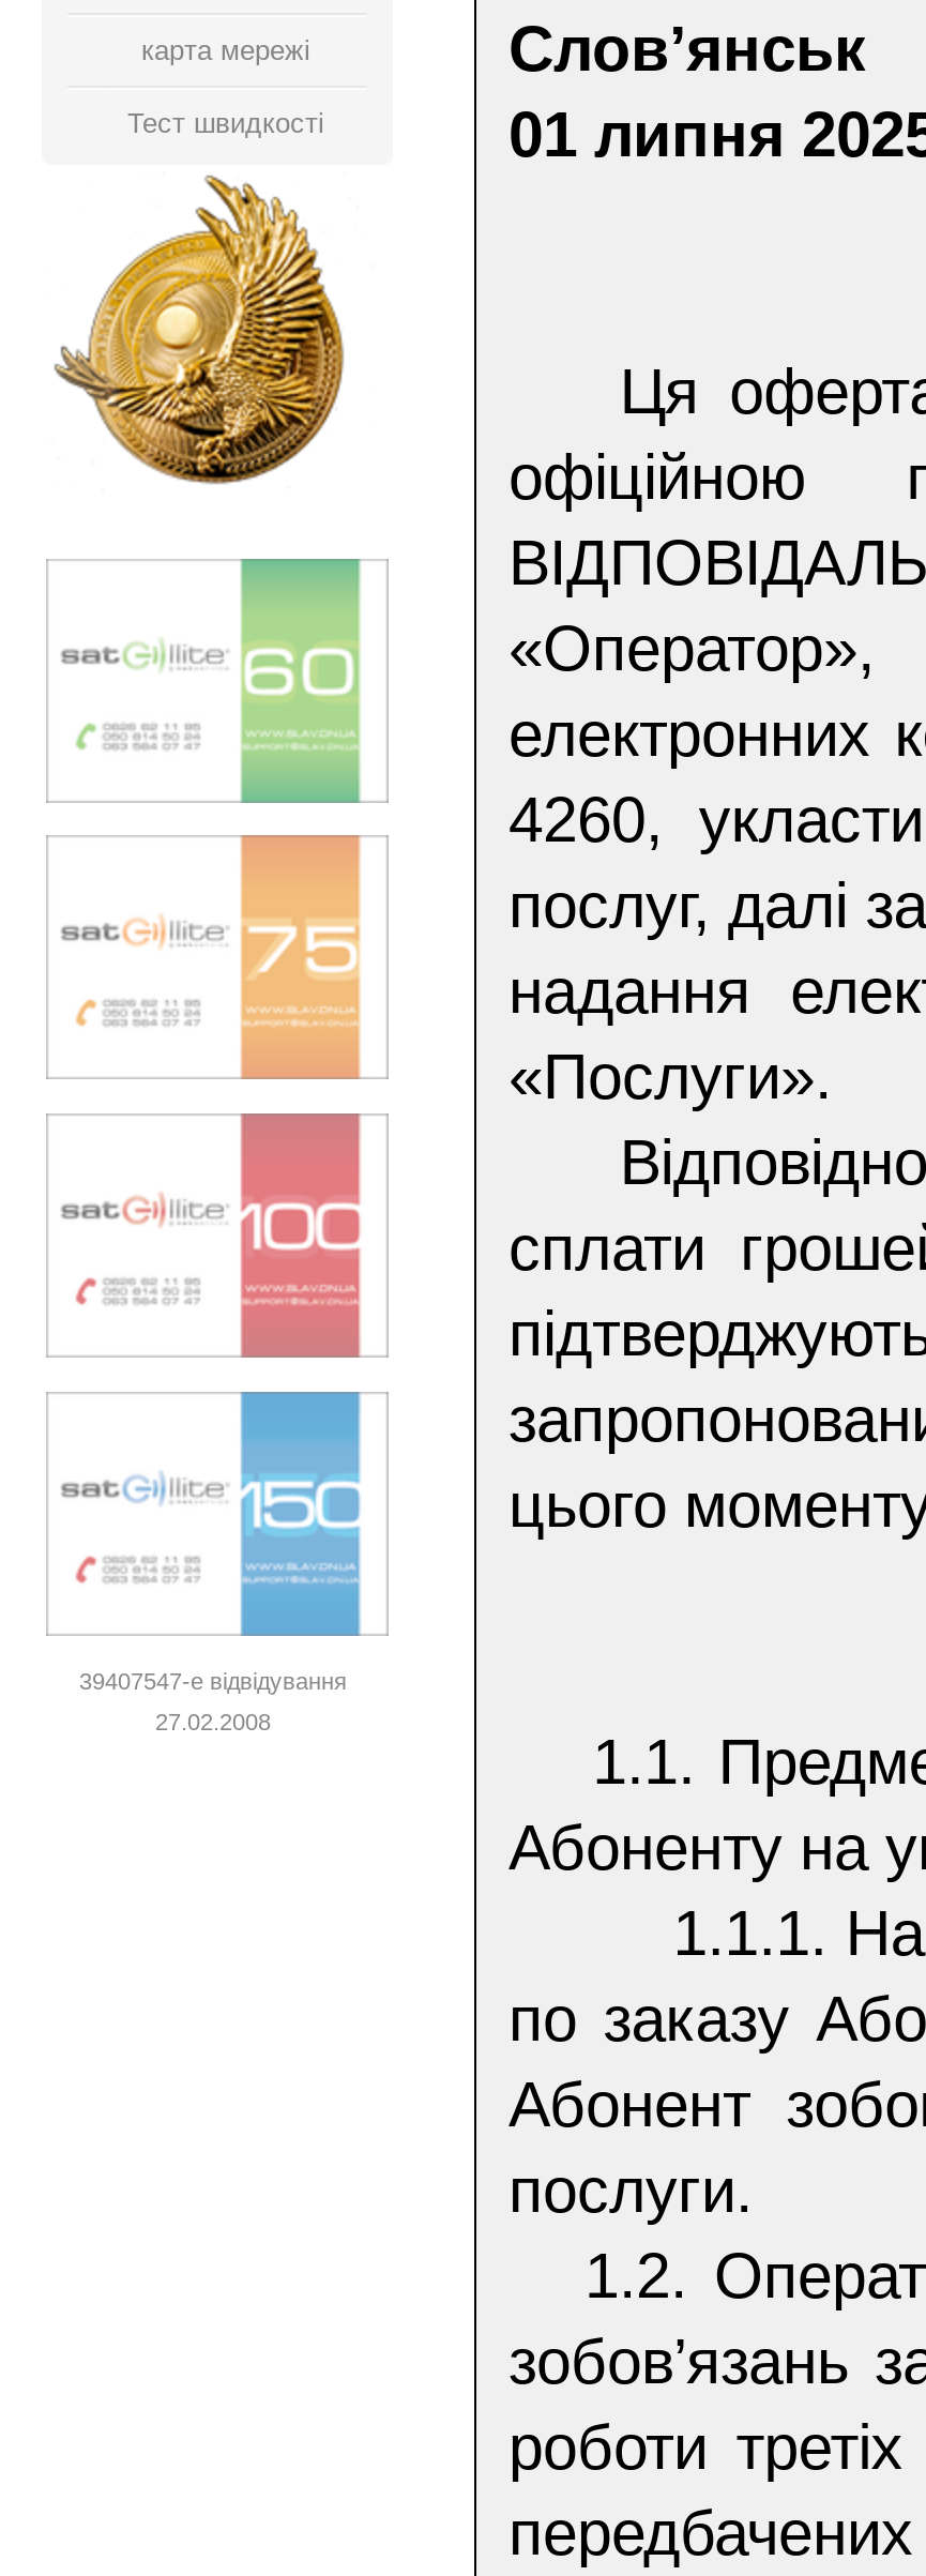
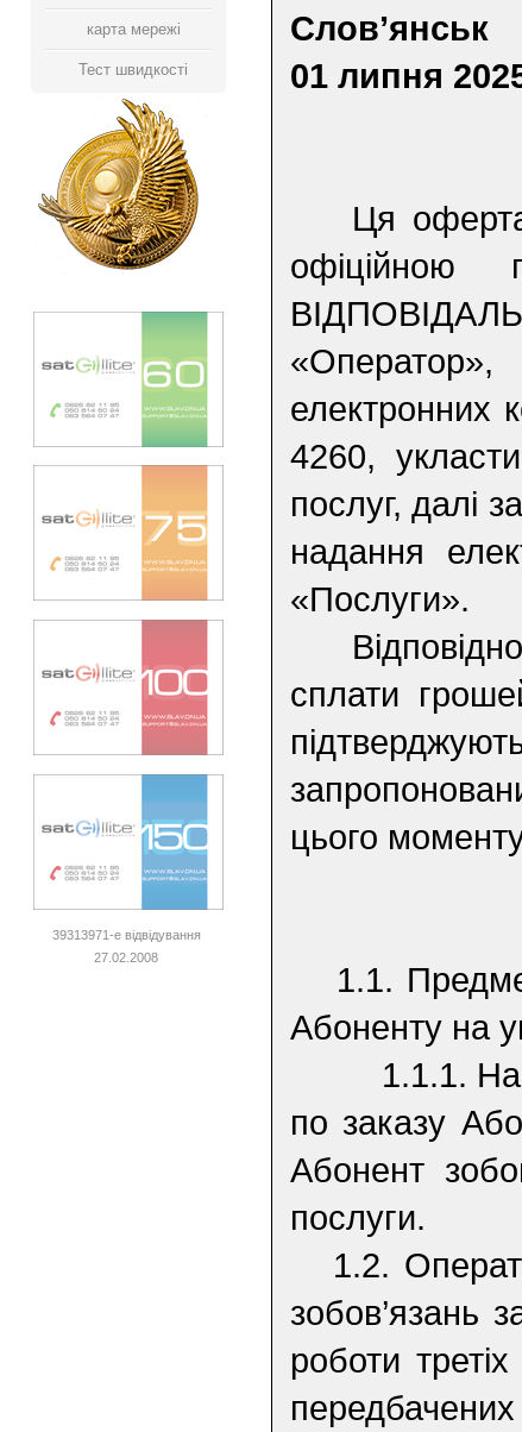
[79,1668,347,1694] 39407547-е відвідування -> [52,928,200,942] 39313971-е відвідування

